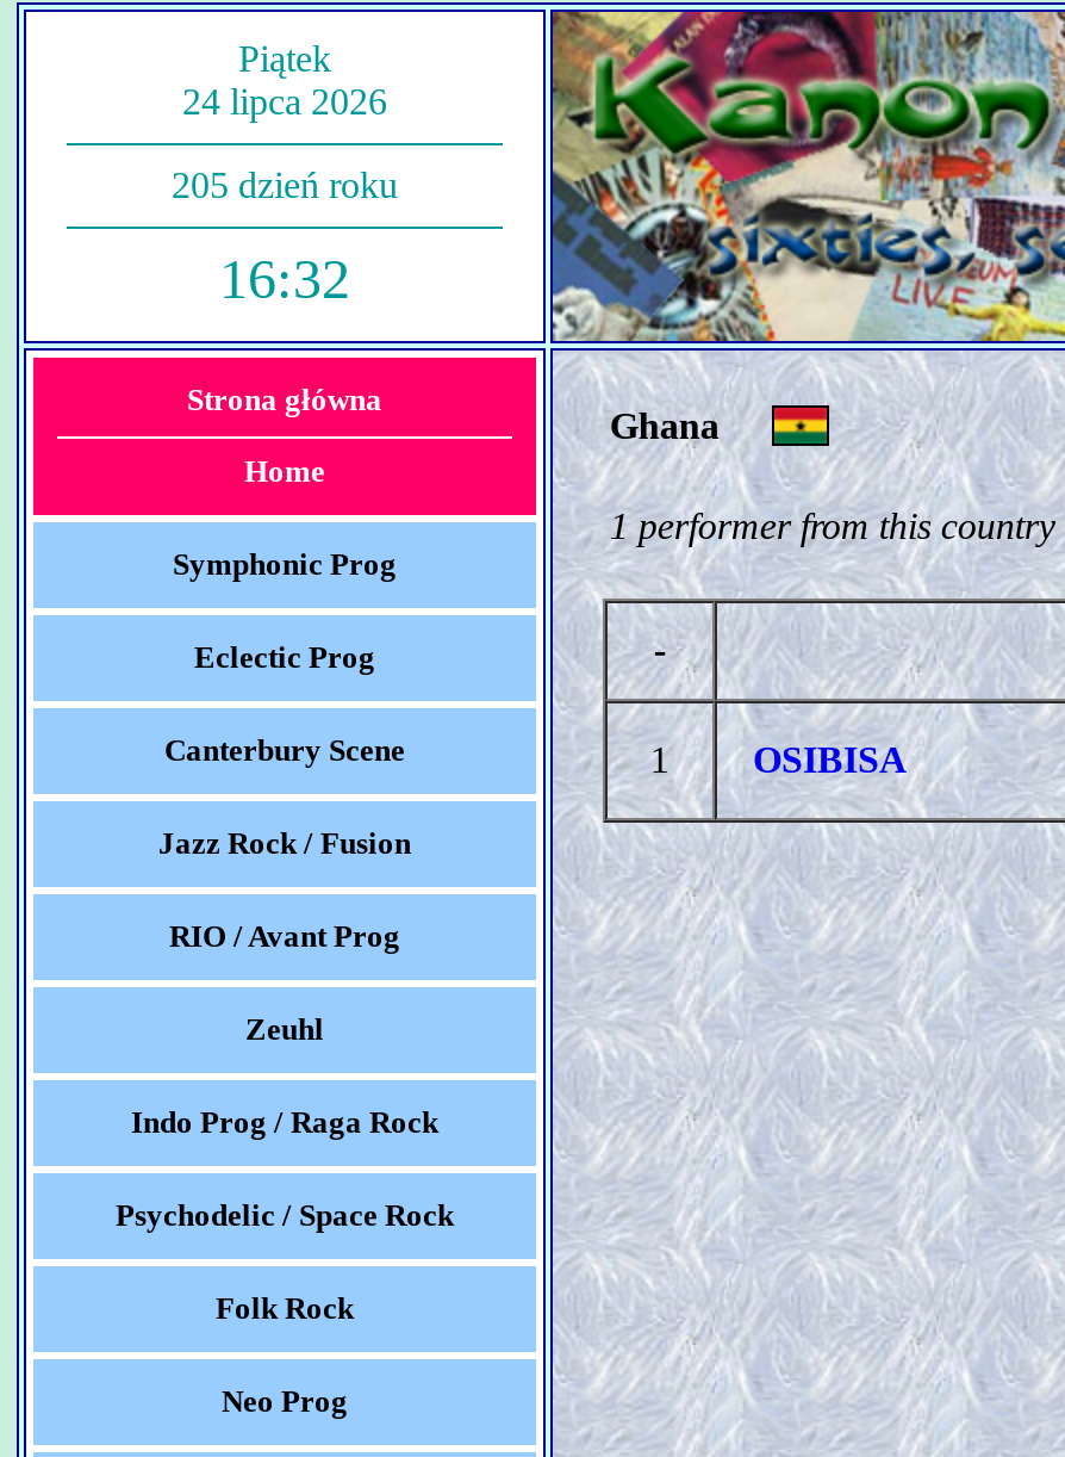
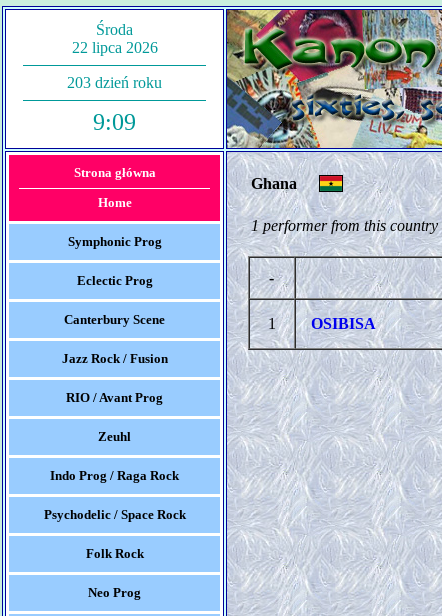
[182,38,387,122] Piątek | 24 lipca 2026 -> [71,21,157,56] Środa | 22 lipca 2026
[172,165,398,205] 205 dzień roku -> [67,74,162,91] 203 dzień roku
[219,248,350,310] 16:32 -> [93,109,136,135] 9:09

